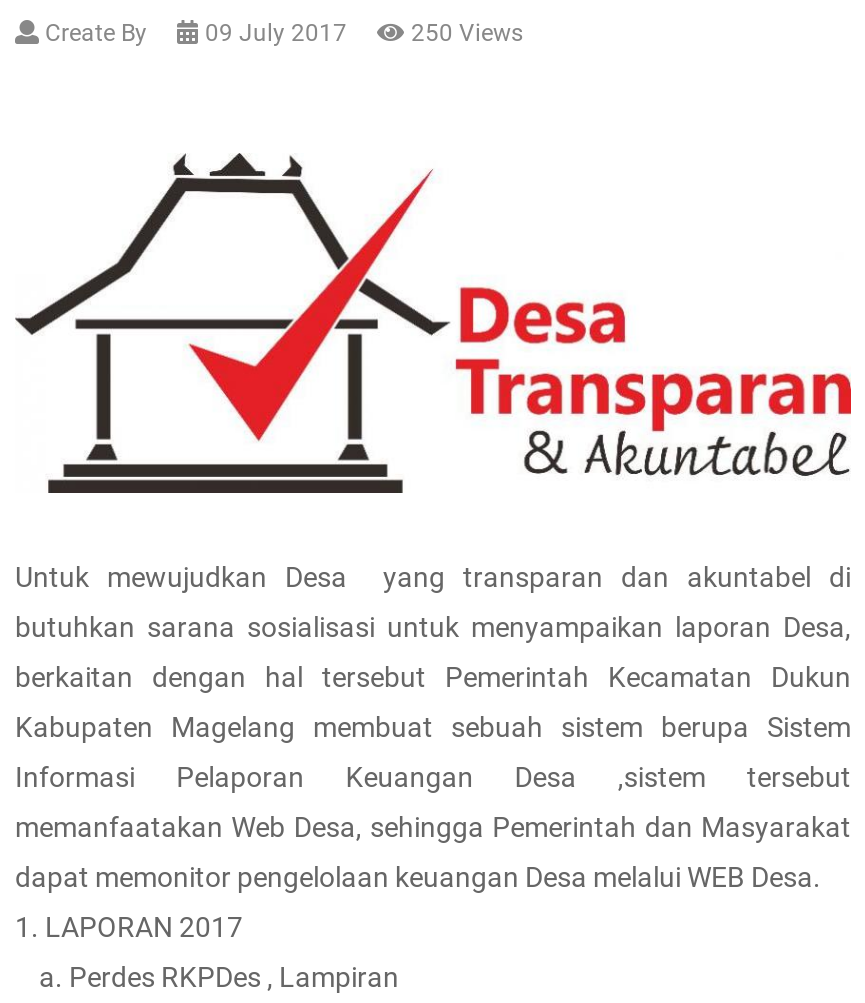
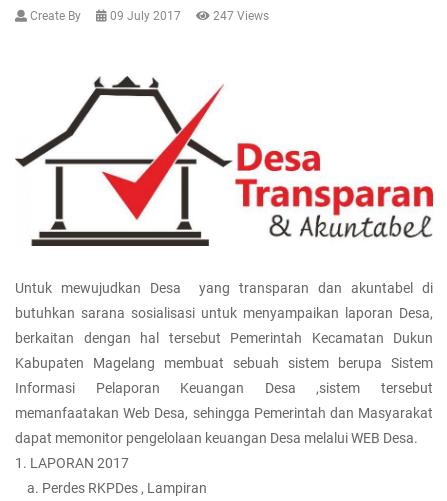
[405,19,523,47] 250 Views -> [210,9,269,23] 247 Views

